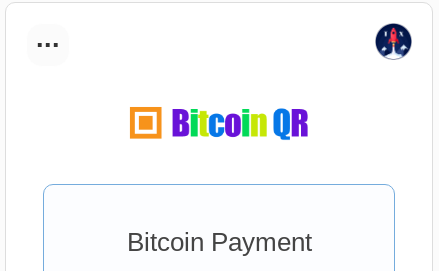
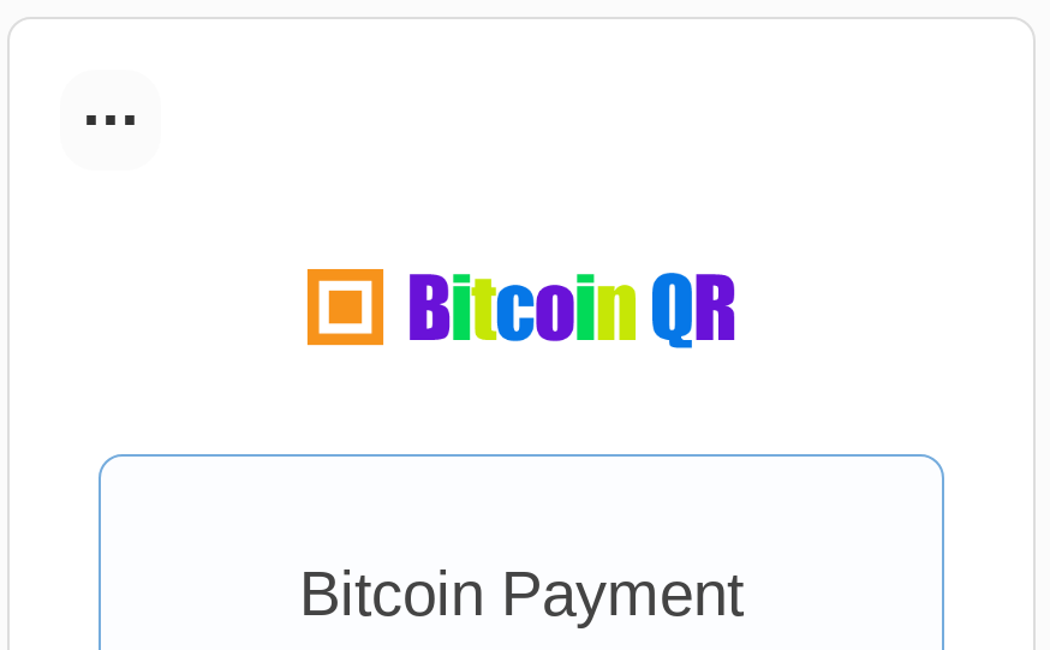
[374,22,413,60] [image] -> none

